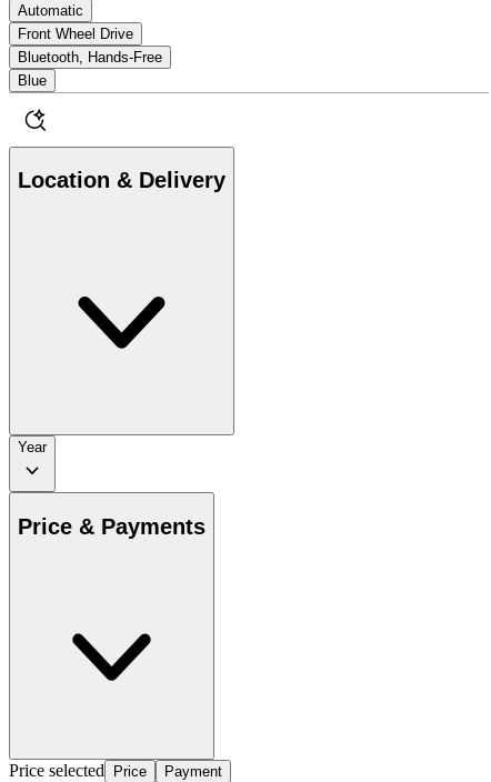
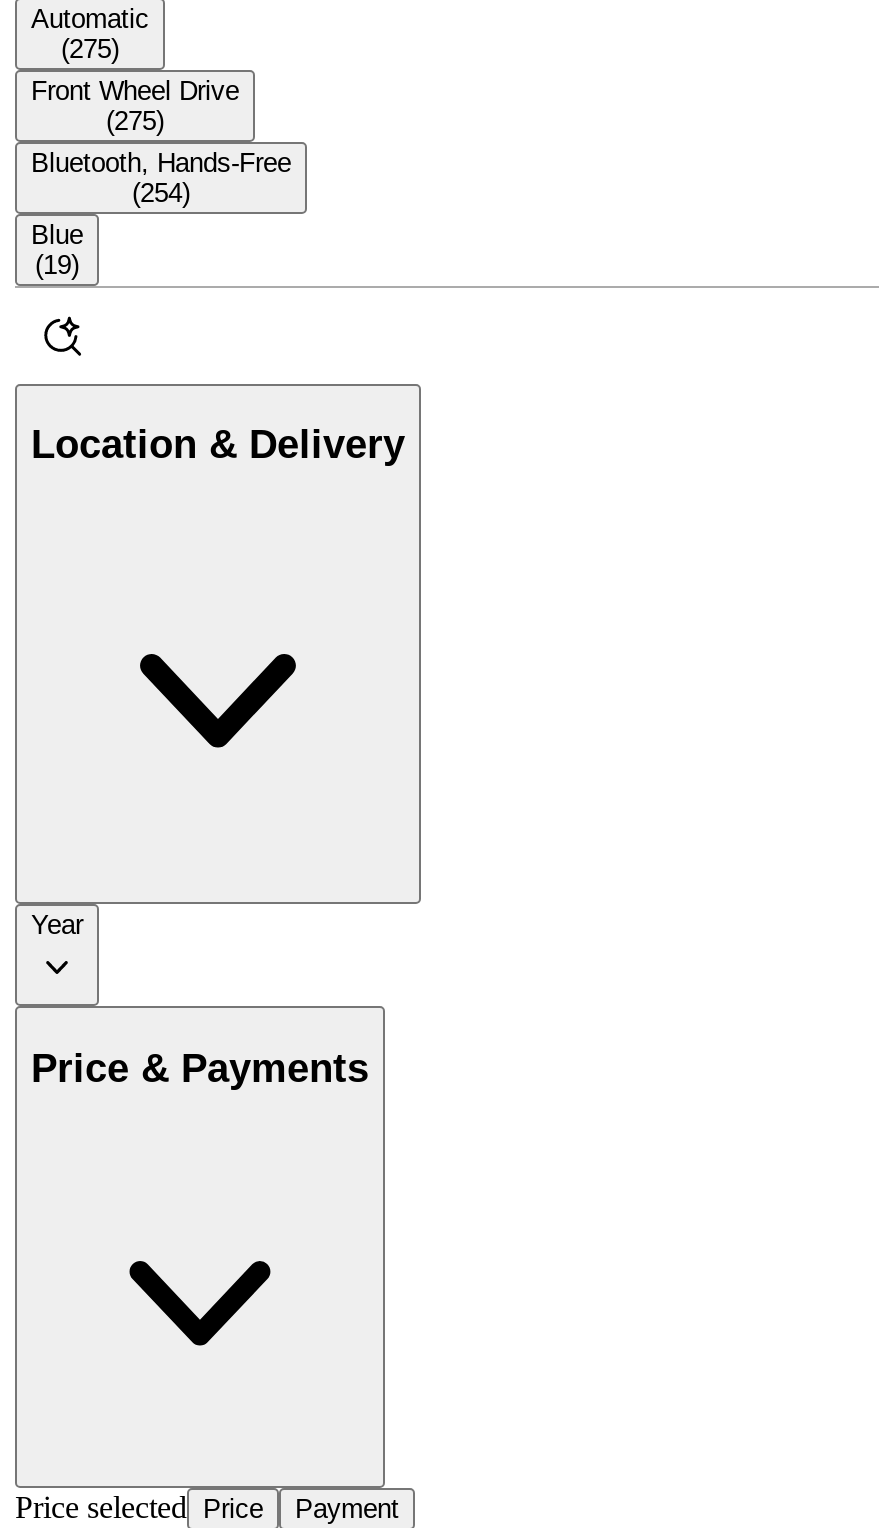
none -> [61,34,119,64] (275)
none -> [106,106,164,136] (275)
none -> [132,178,190,208] (254)
none -> [35,250,79,280] (19)

